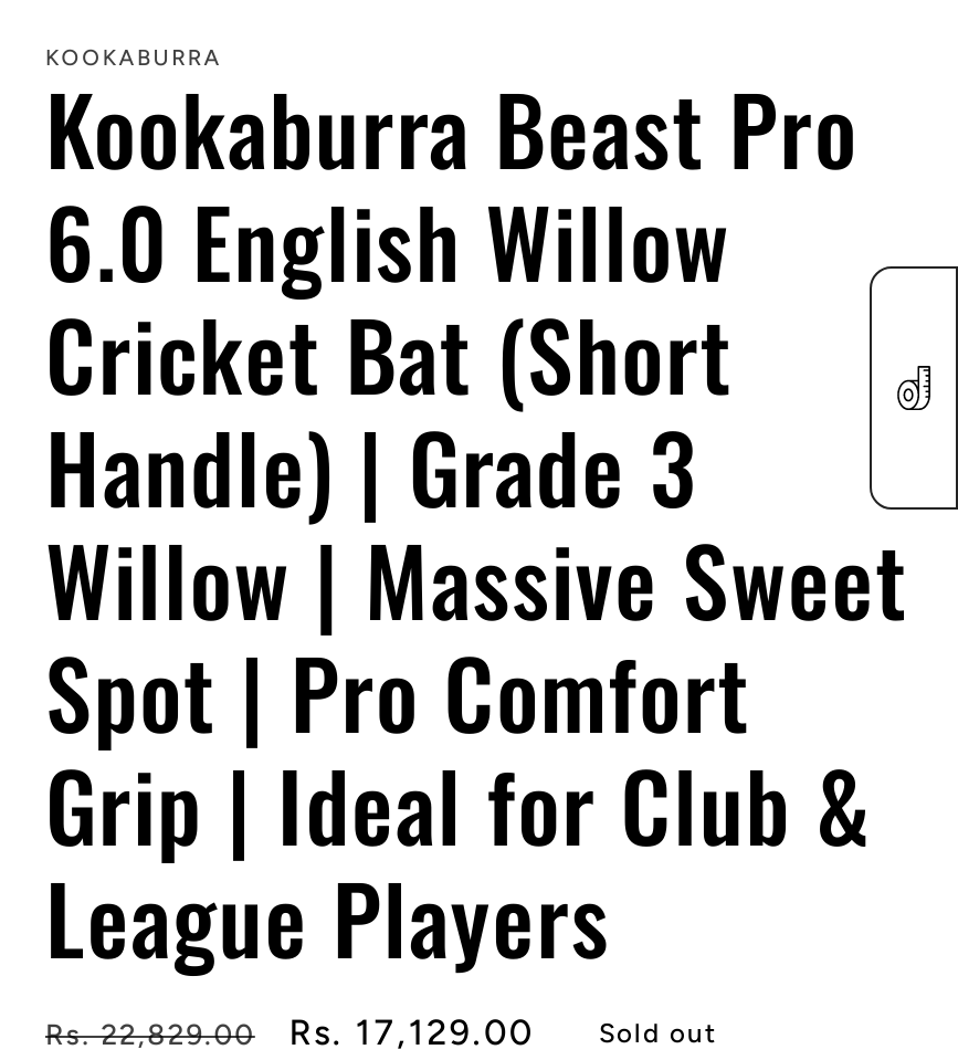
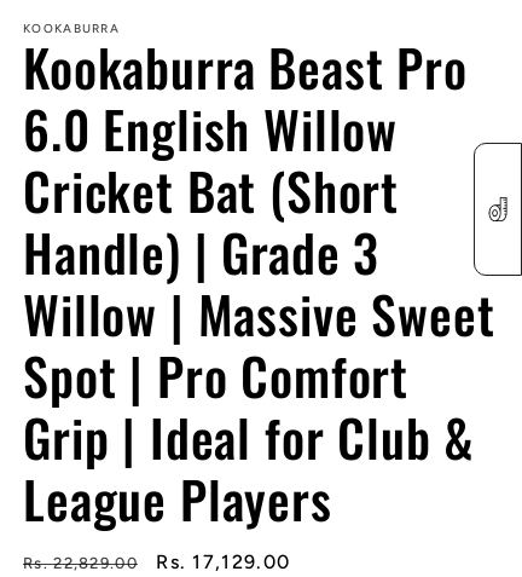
[599,1018,718,1049] Sold out -> none

